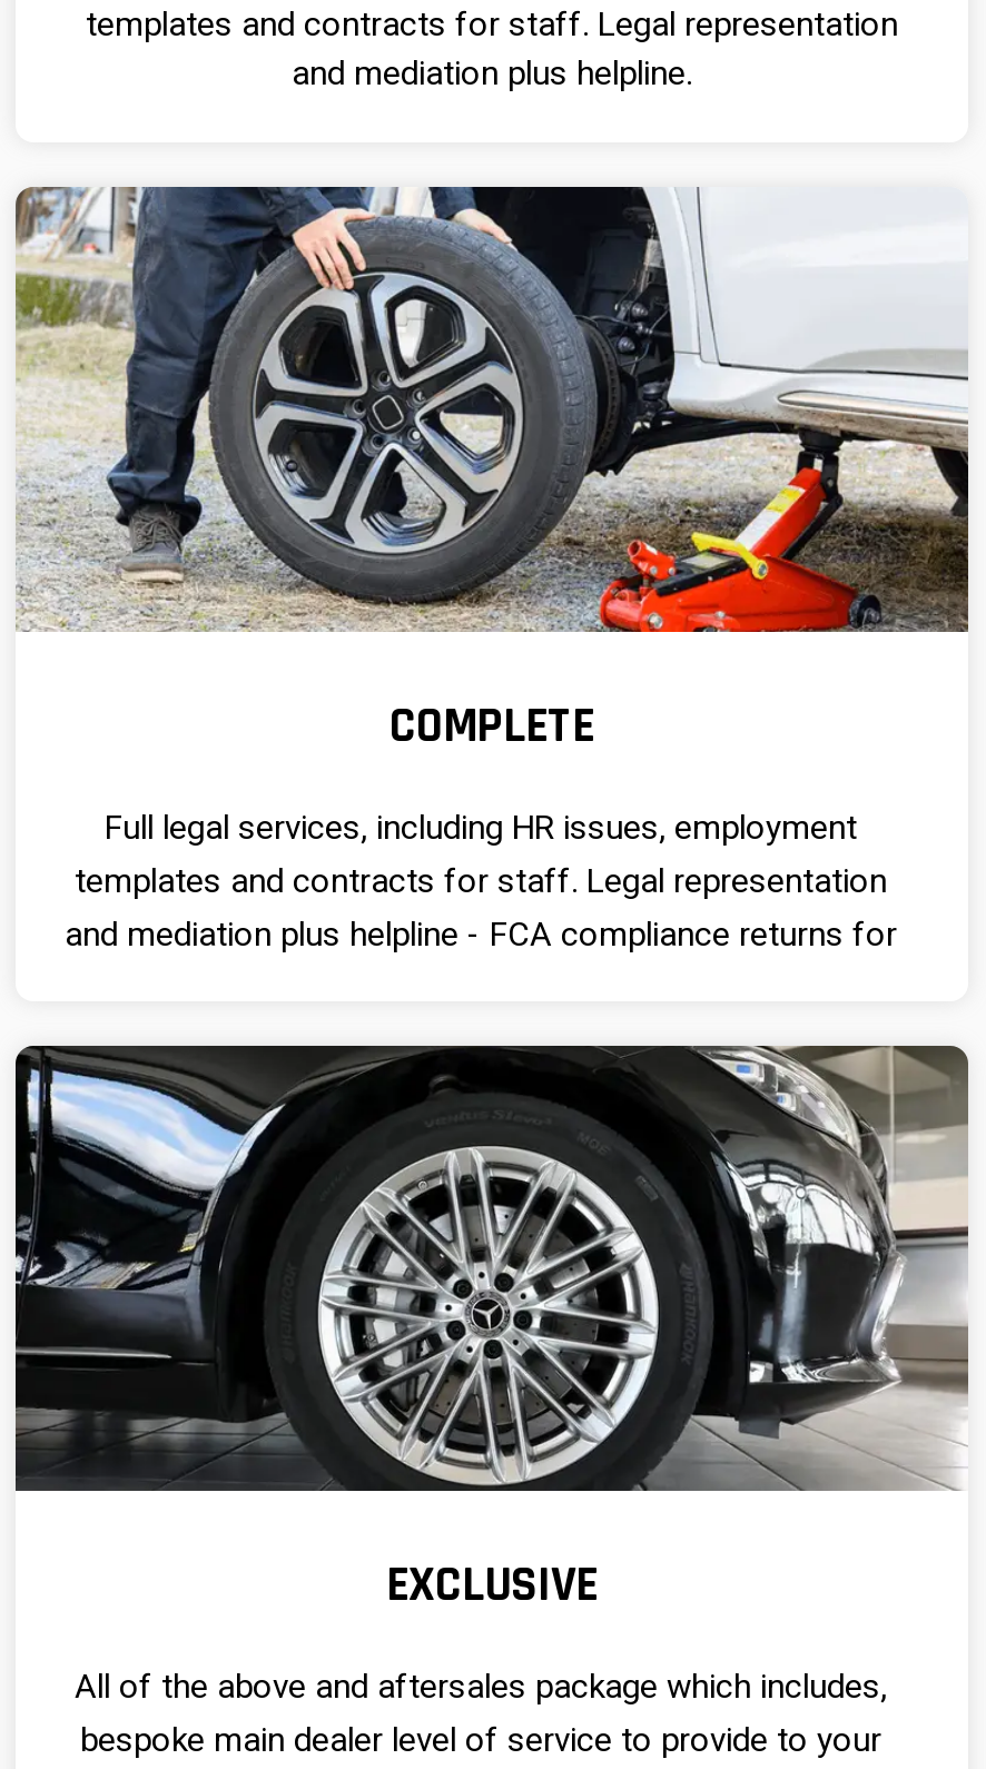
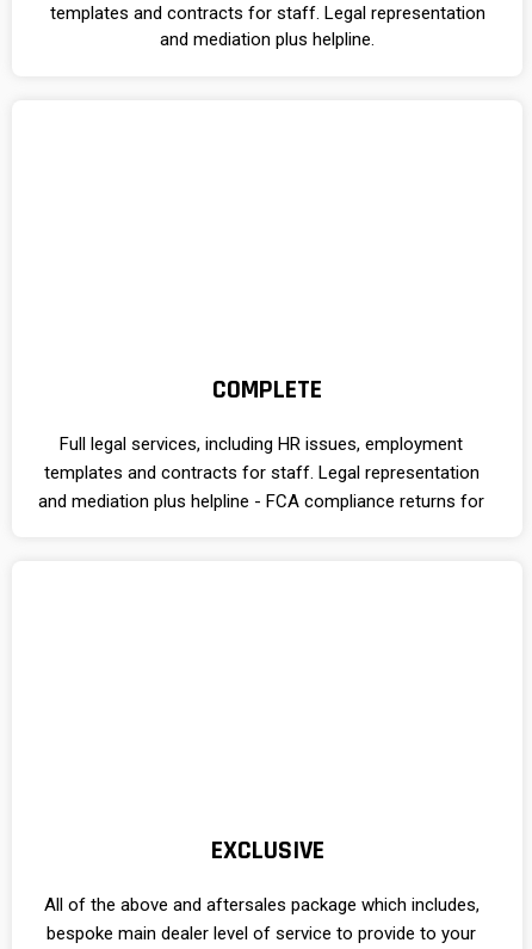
[13,185,970,634] [image] -> none
[13,1044,970,1493] [image] -> none

